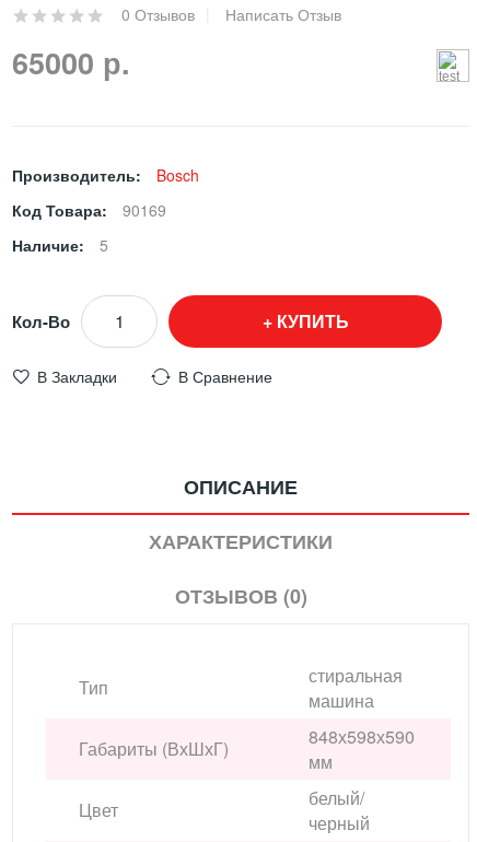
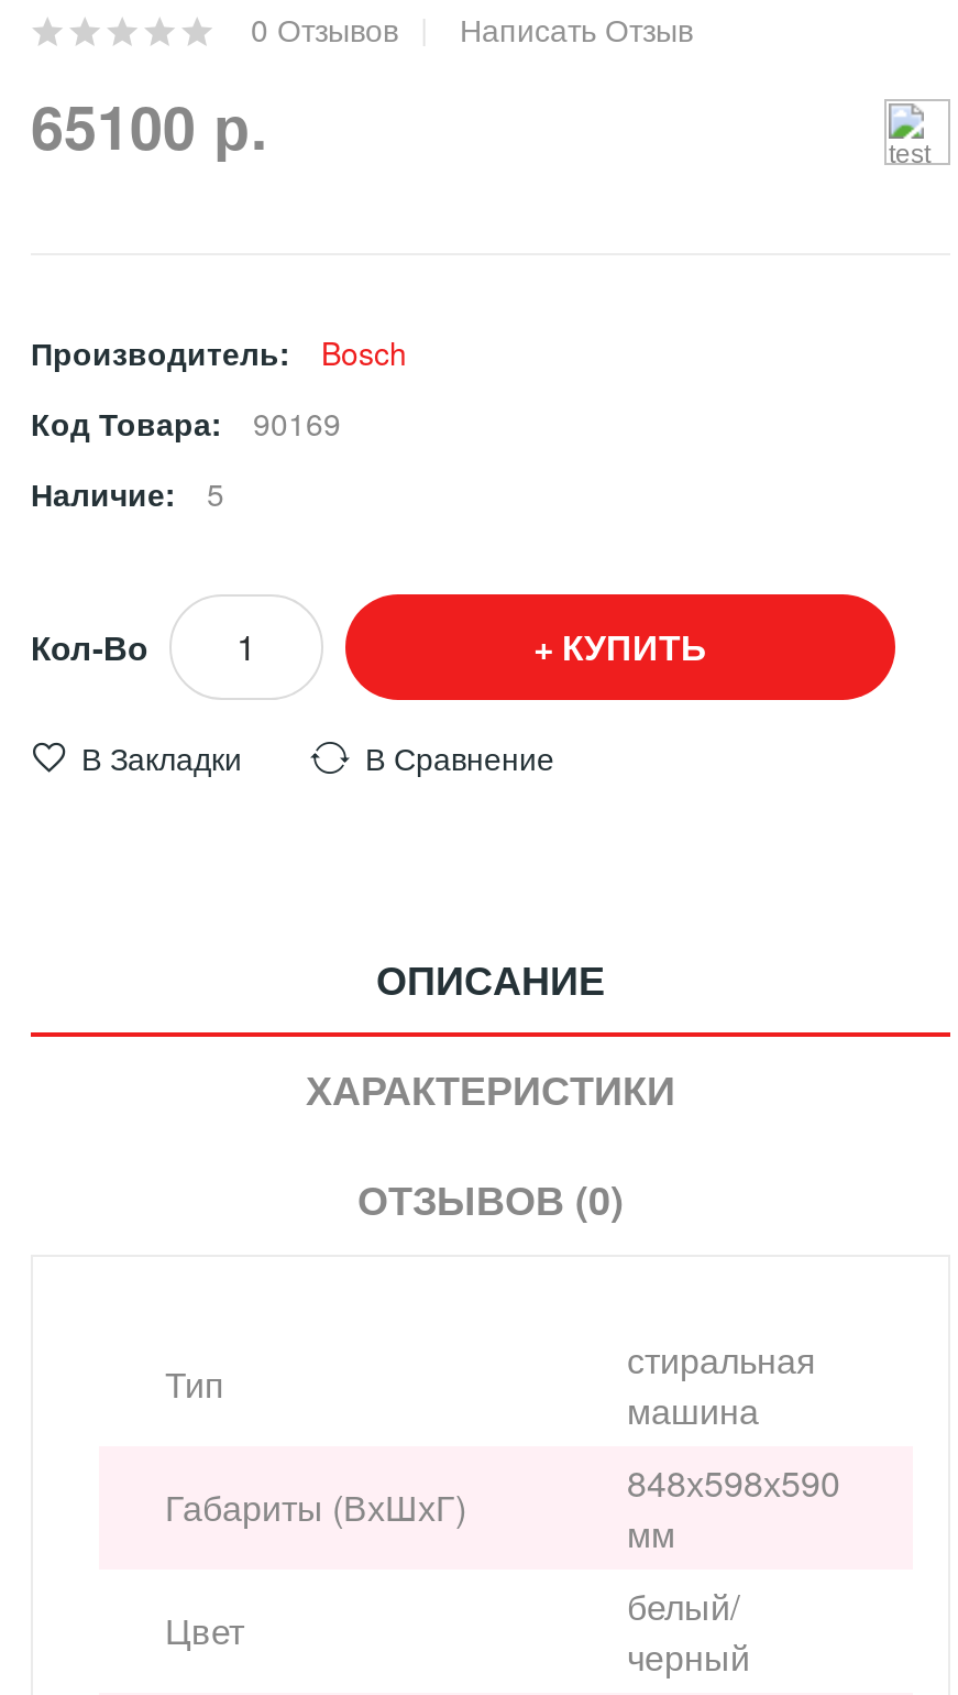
[12,41,130,83] 65000 р. -> [31,83,268,167] 65100 р.

